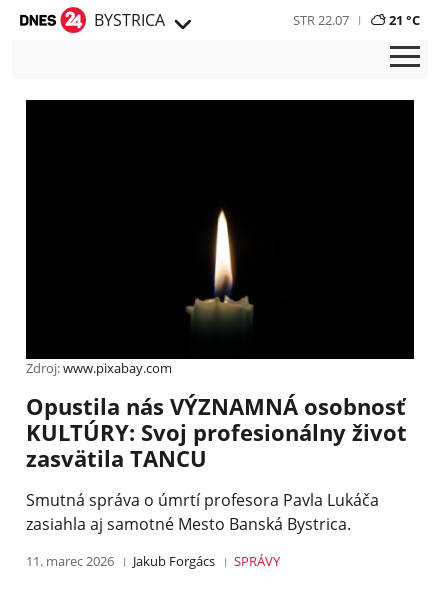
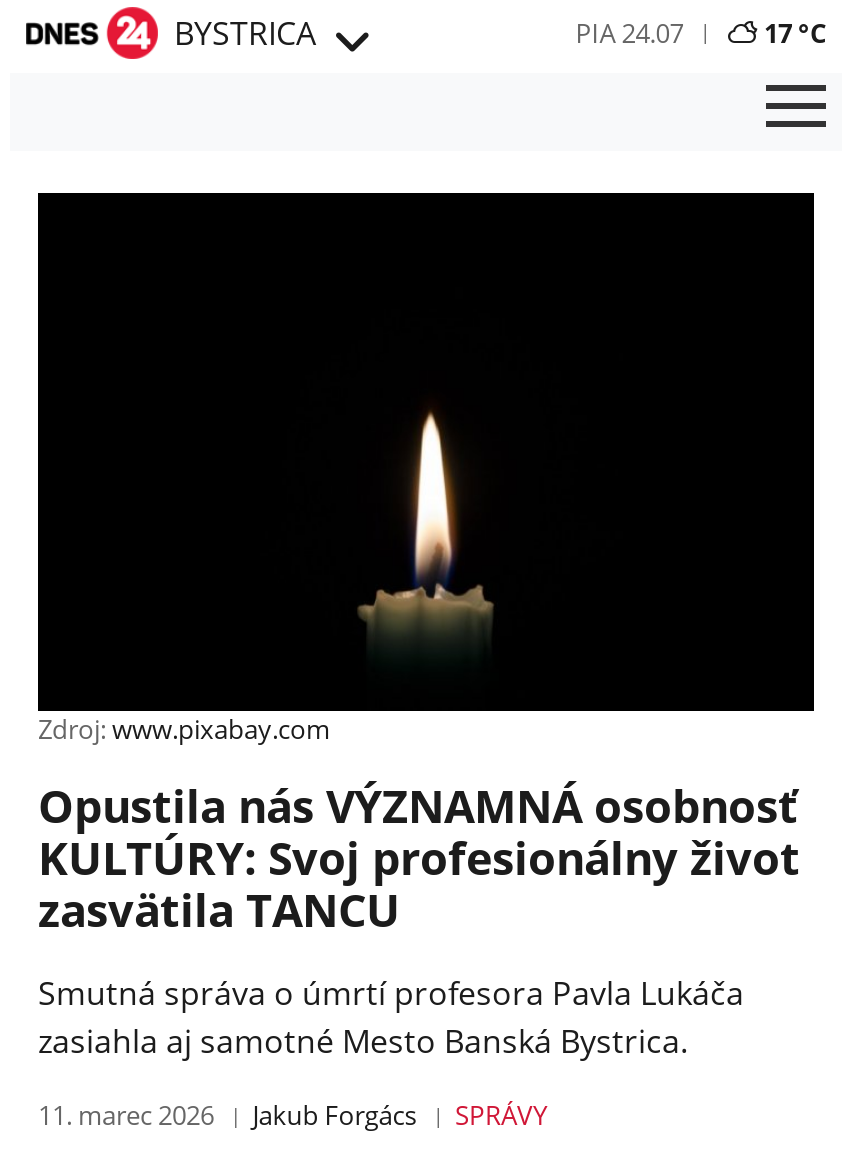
[293,10,420,28] STR 22.07 | 21 °C -> [576,14,826,50] PIA 24.07 | 17 °C

